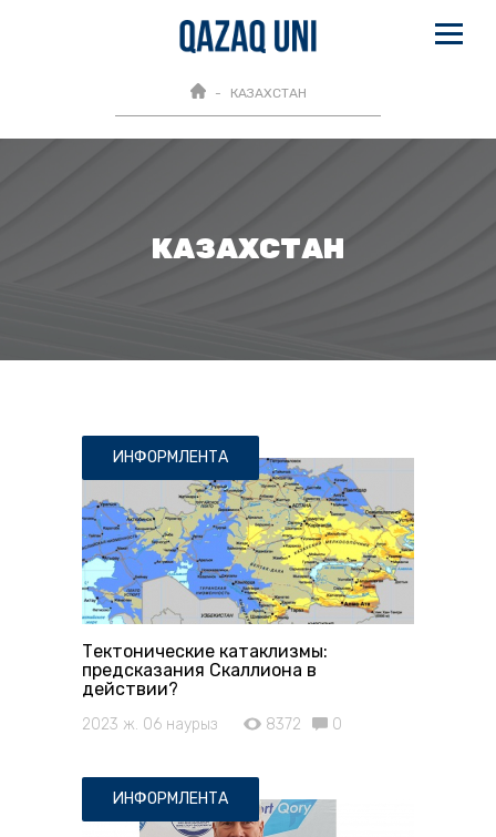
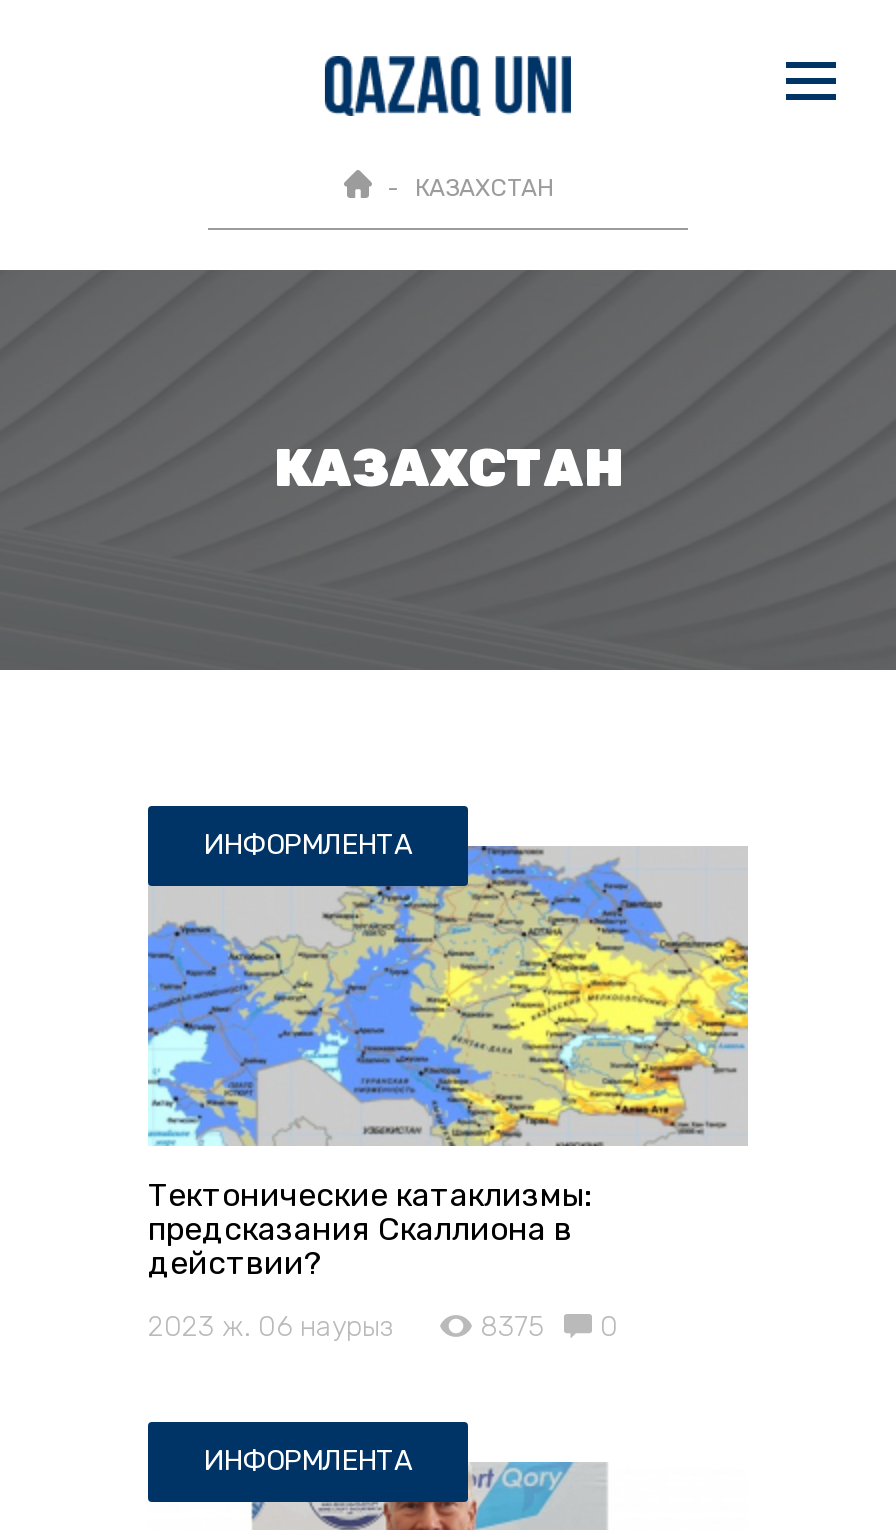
[266,714,342,733] 8372 0 -> [480,1309,618,1343] 8375 0

